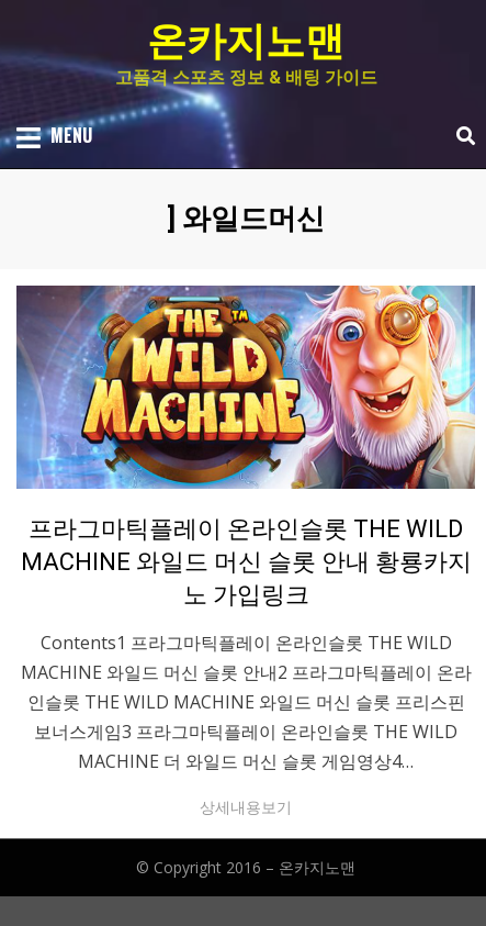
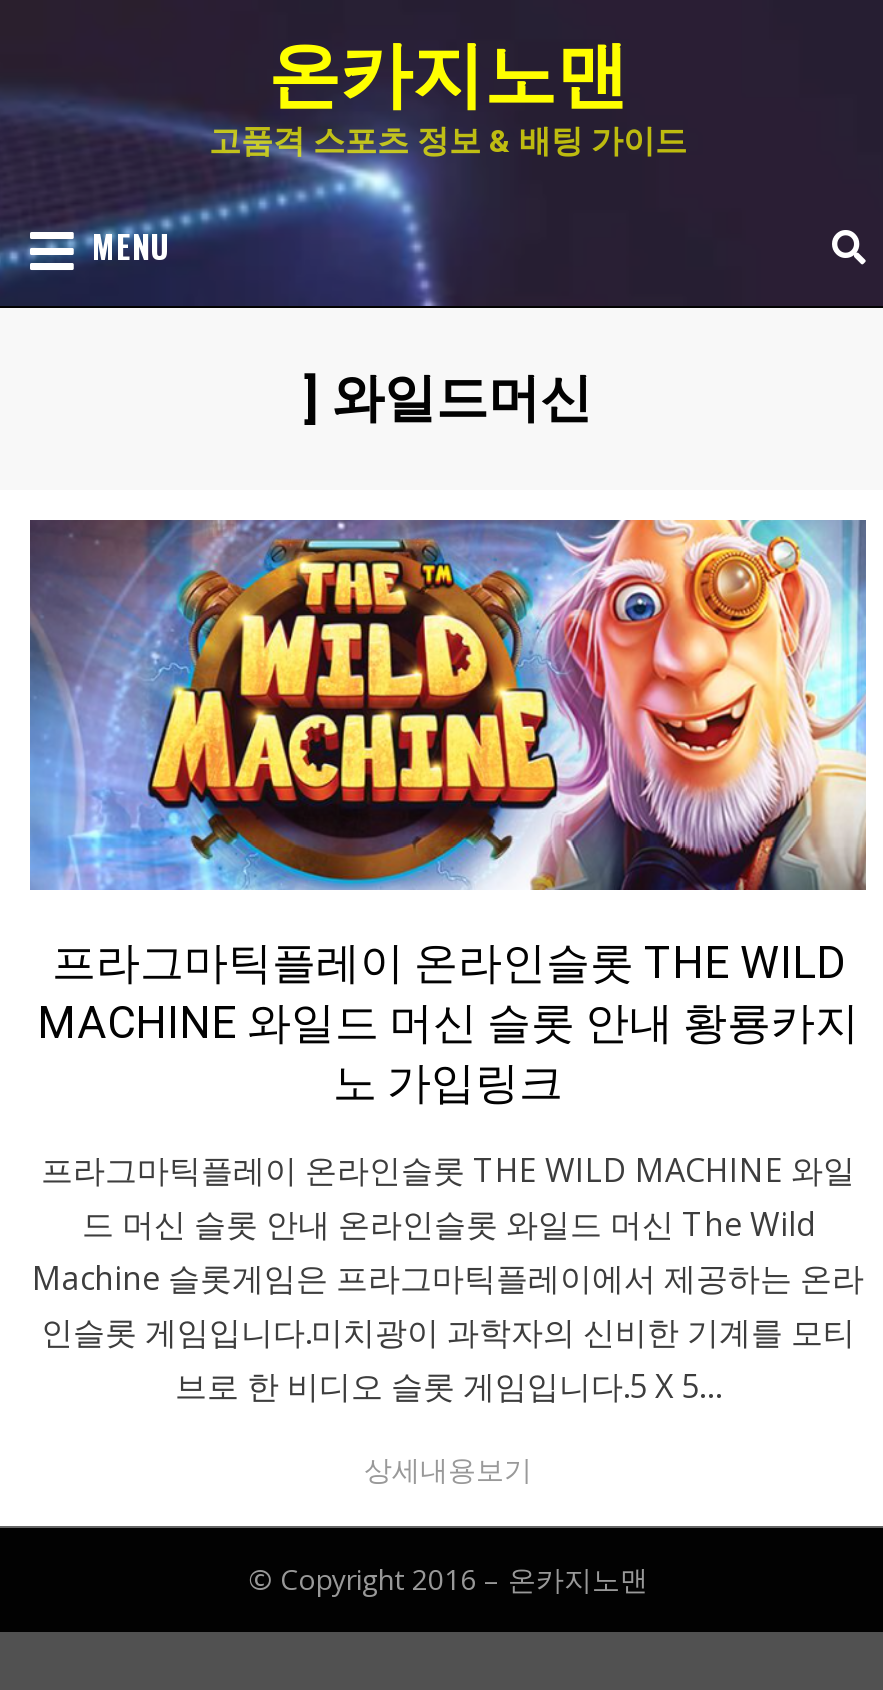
[20,631,471,774] Contents1 프라그마틱플레이 온라인슬롯 THE WILD | MACHINE 와일드 머신 슬롯 안내2 프라그마틱플레이 온라 | 인슬롯 THE WILD MACHINE 와일드 머신 슬롯 프리스핀 | 보너스게임3 프라그마틱플레이 온라인슬롯 THE WILD | MACHINE 더 와일드 머신 슬롯 게임영상4… -> [32,1149,864,1409] 프라그마틱플레이 온라인슬롯 THE WILD MACHINE 와일 | 드 머신 슬롯 안내 온라인슬롯 와일드 머신 The Wild | Machine 슬롯게임은 프라그마틱플레이에서 제공하는 온라 | 인슬롯 게임입니다.미치광이 과학자의 신비한 기계를 모티 | 브로 한 비디오 슬롯 게임입니다.5 X 5…

